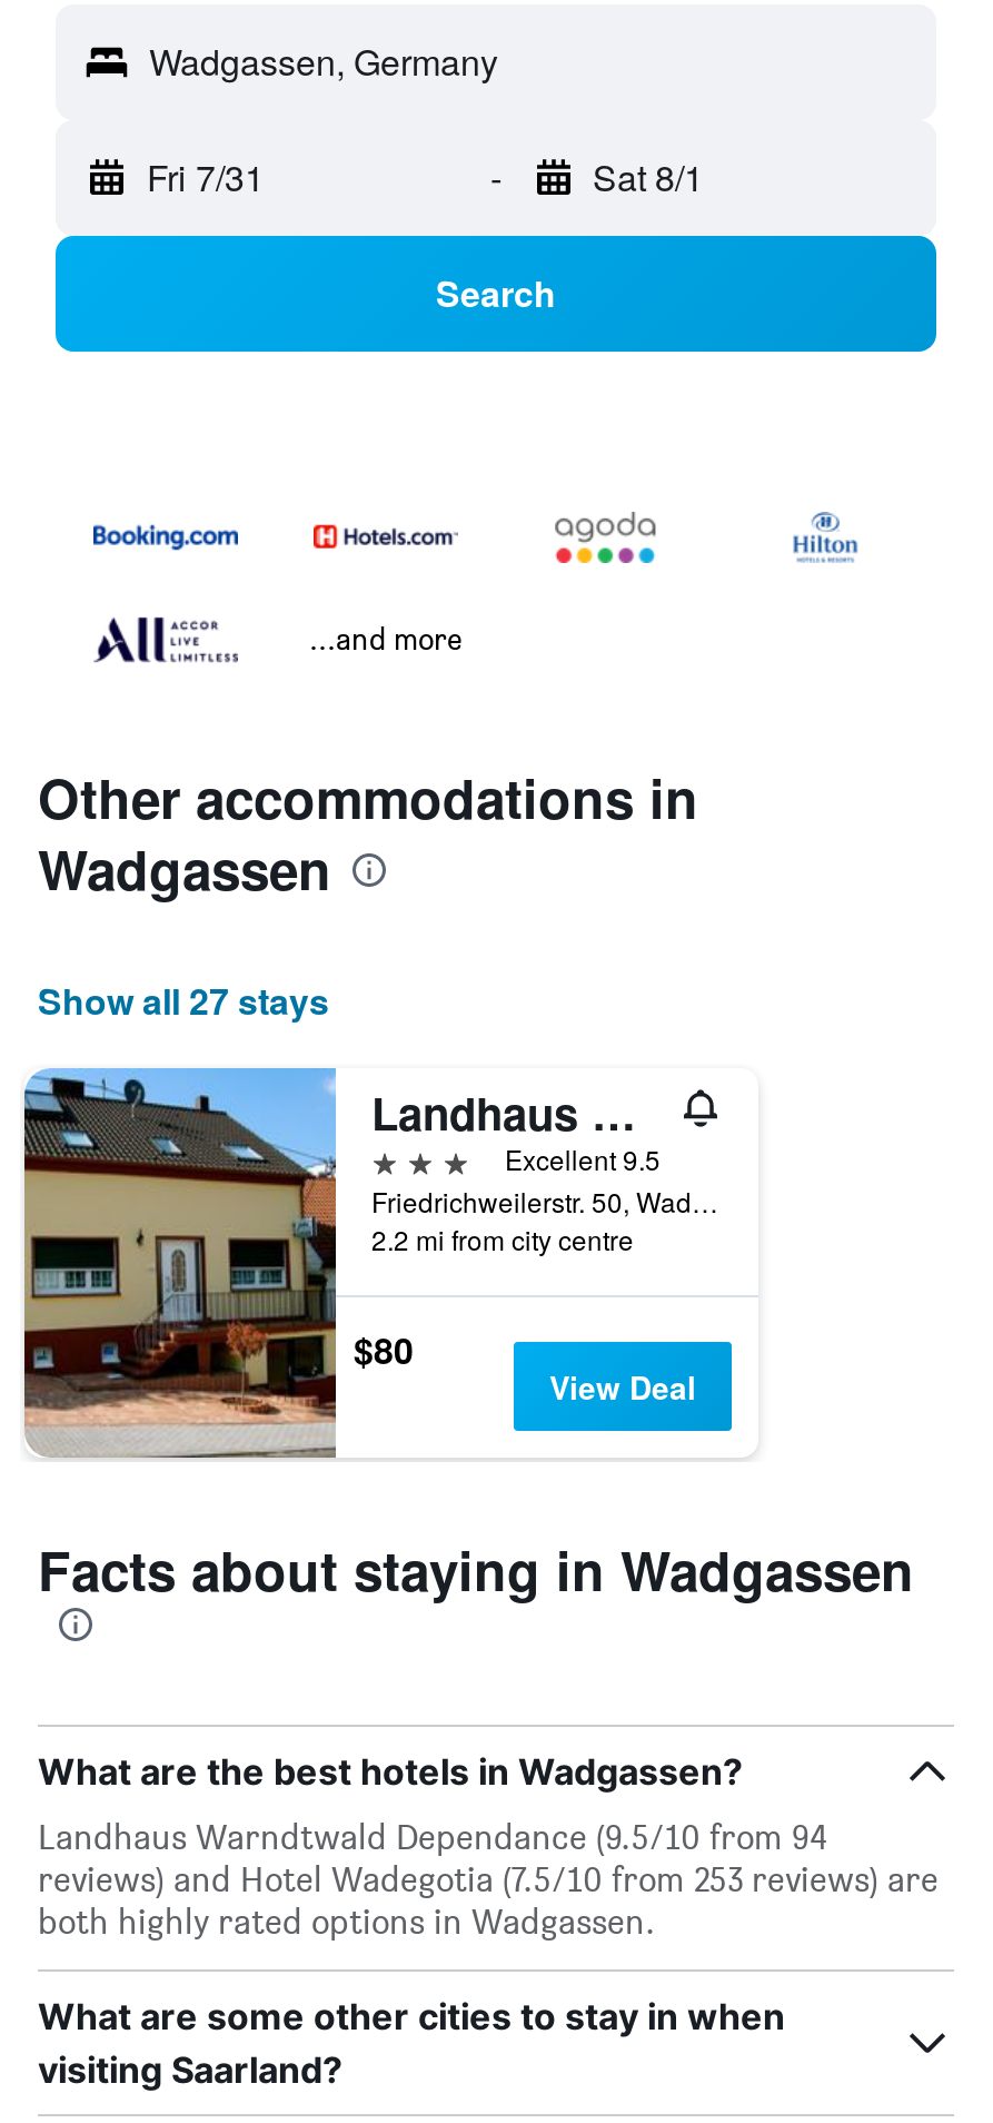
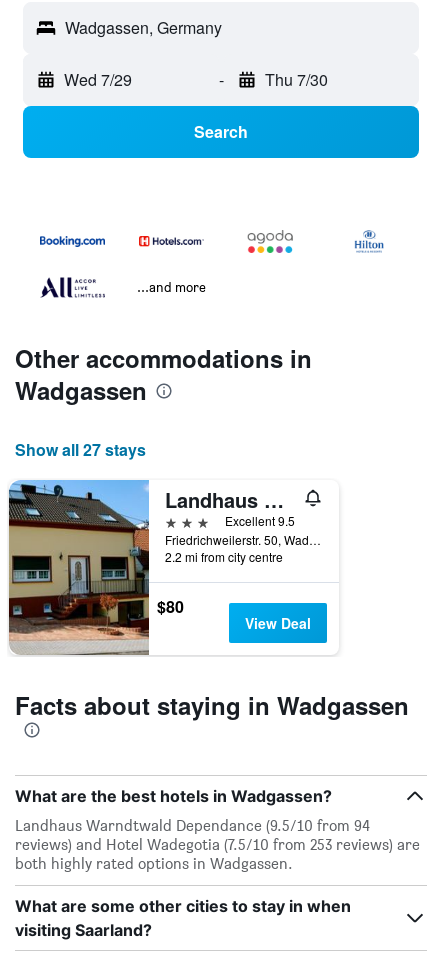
[147,152,265,203] Fri 7/31 -> [64,68,132,91] Wed 7/29
[593,152,704,203] Sat 8/1 -> [264,68,327,91] Thu 7/30

